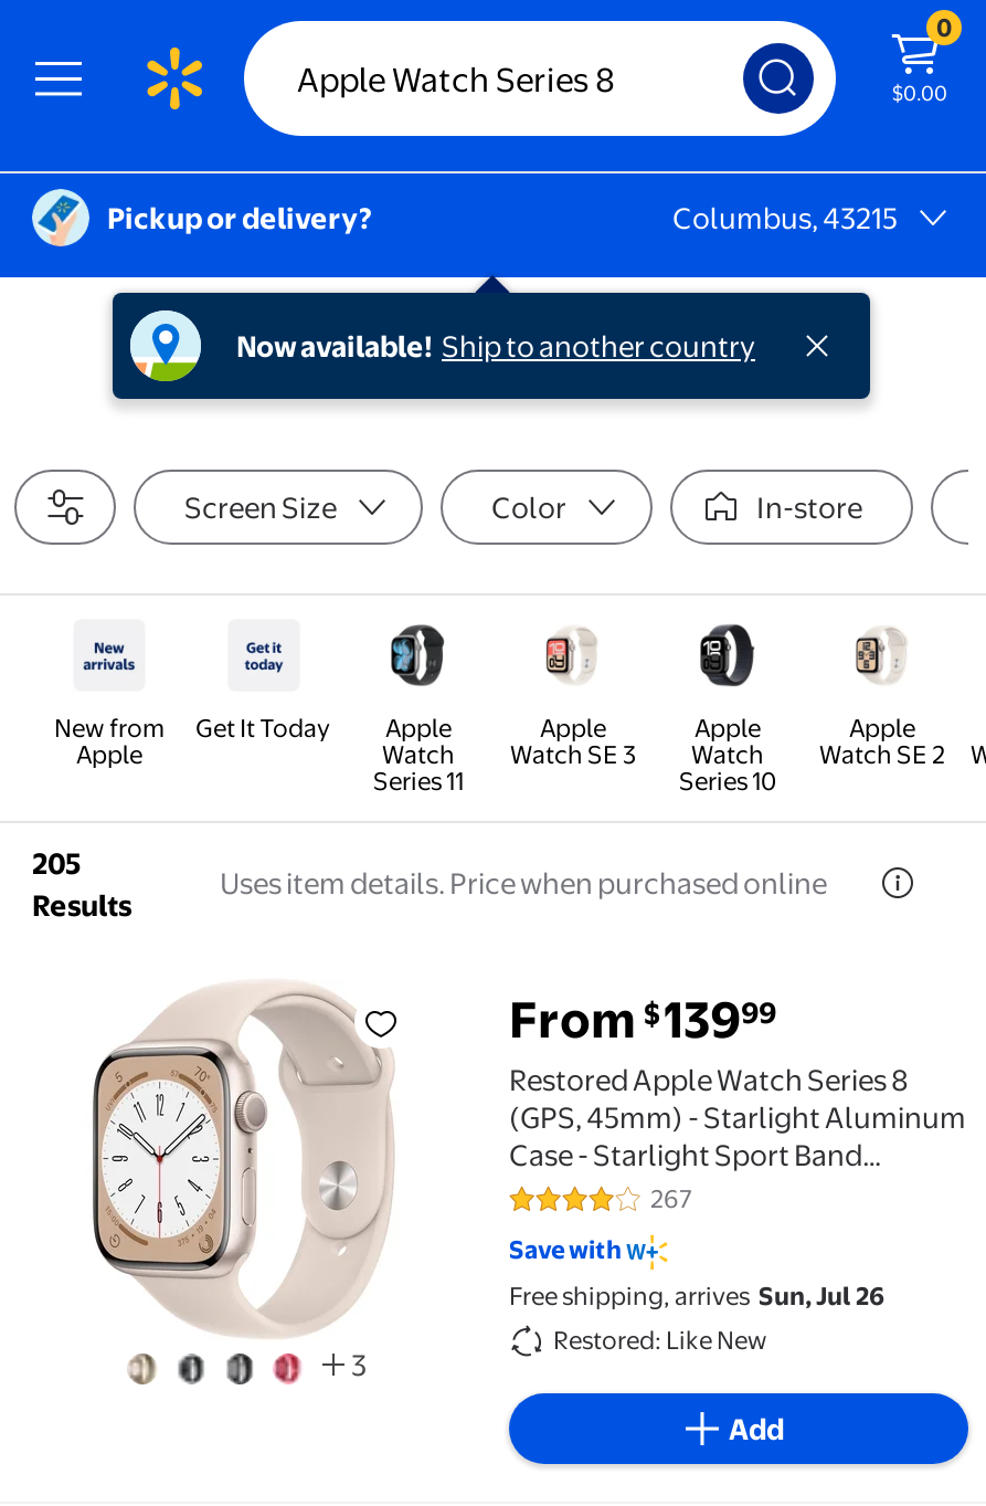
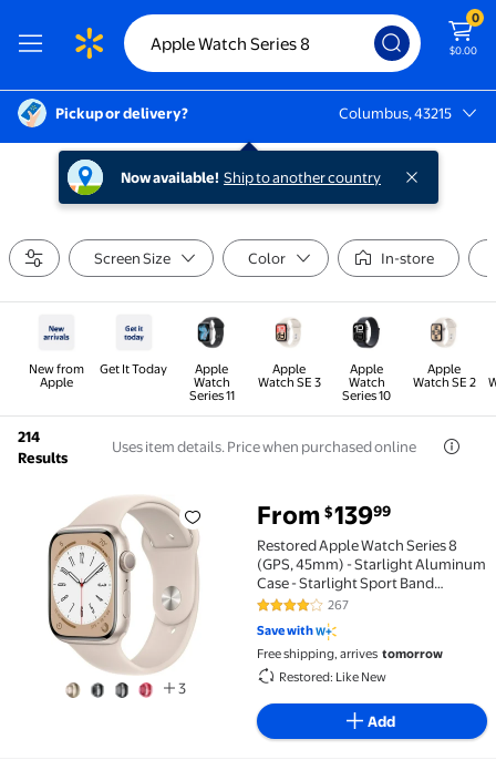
[32,845,81,881] 205 -> [18,428,40,445] 214
[509,1281,884,1312] Free shipping, arrives Sun, Jul 26 -> [257,646,443,661] Free shipping, arrives tomorrow

